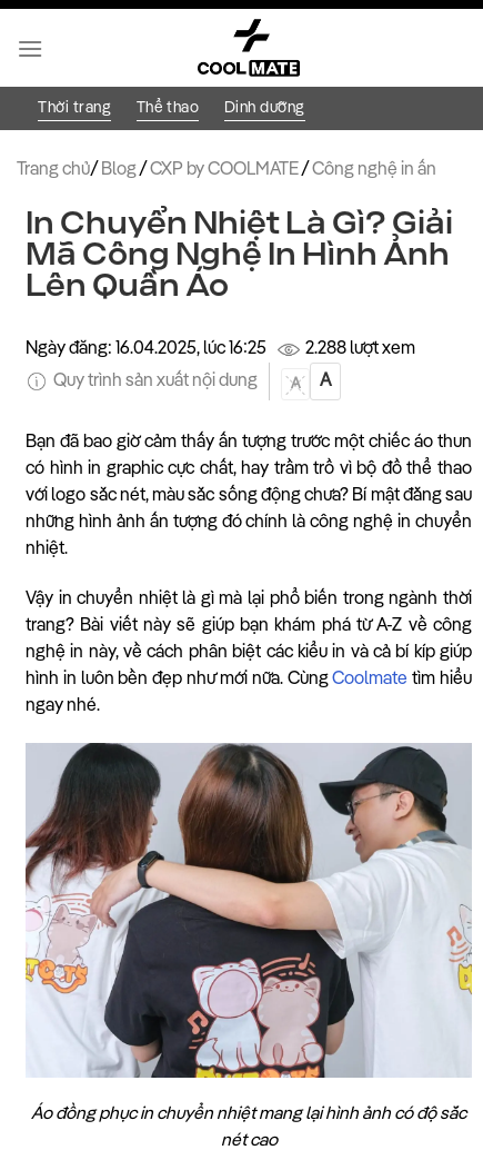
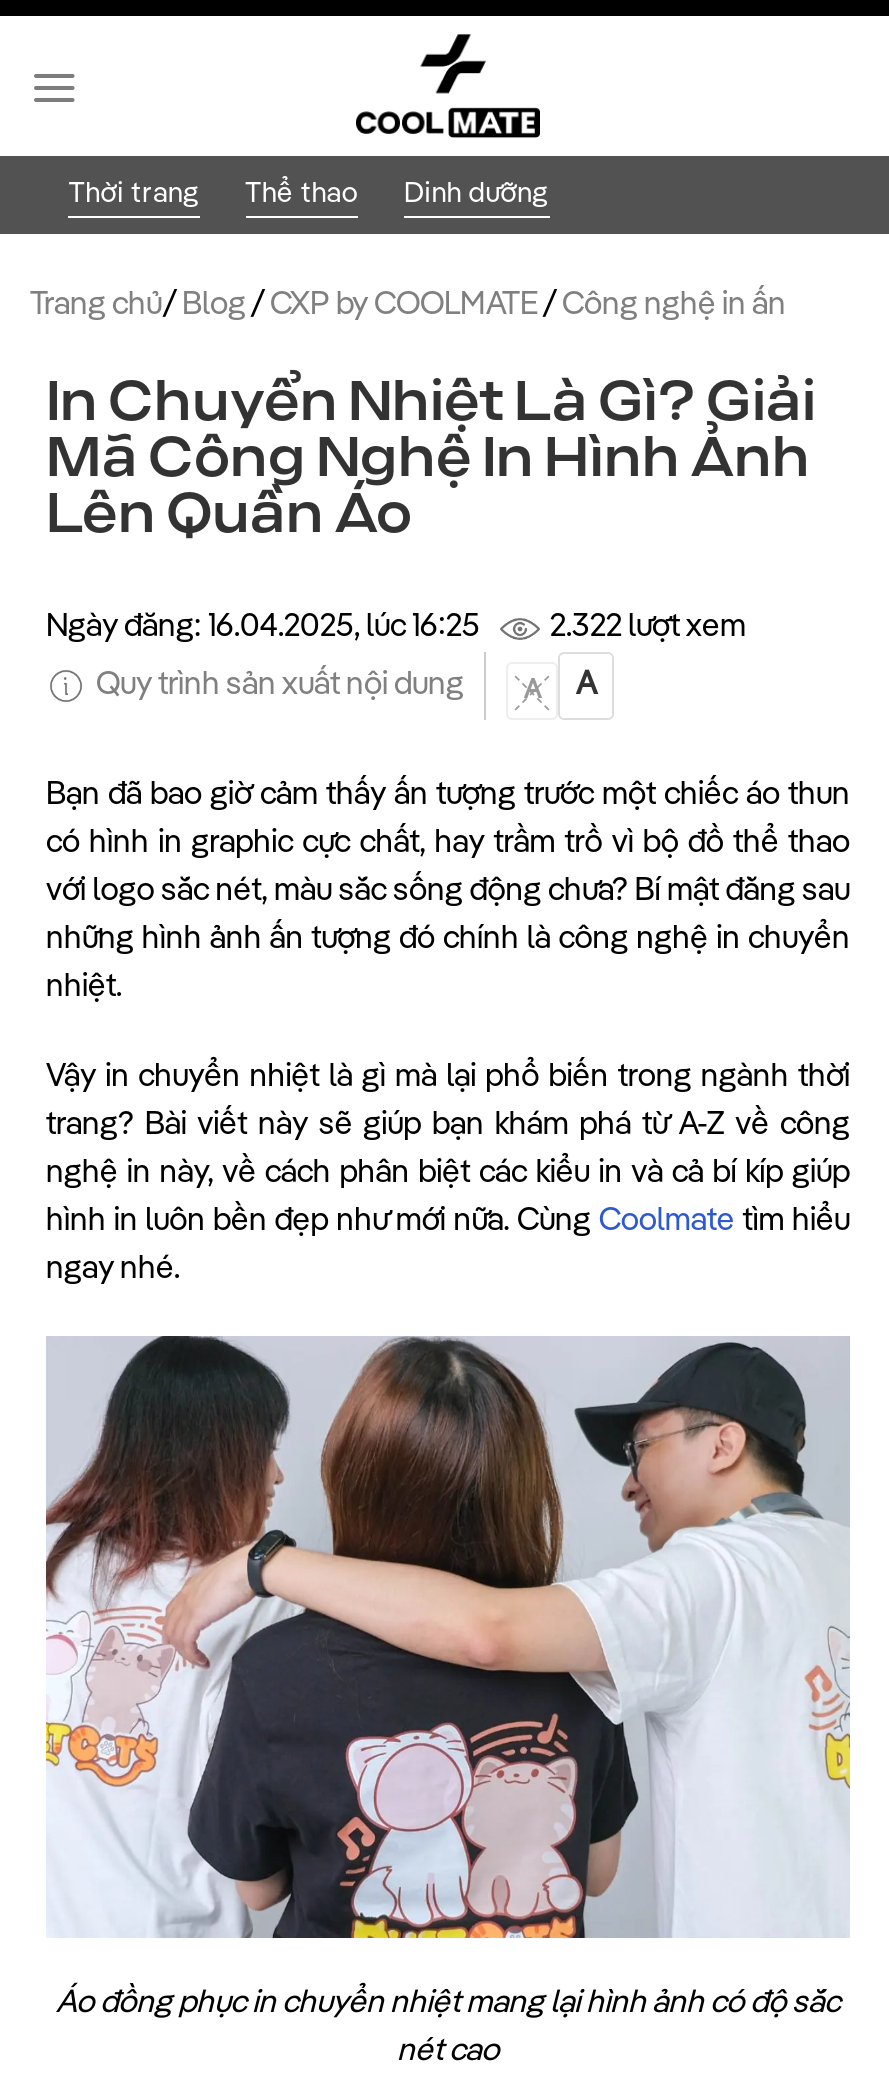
[305,340,415,358] 2.288 lượt xem -> [550,612,746,644] 2.322 lượt xem

